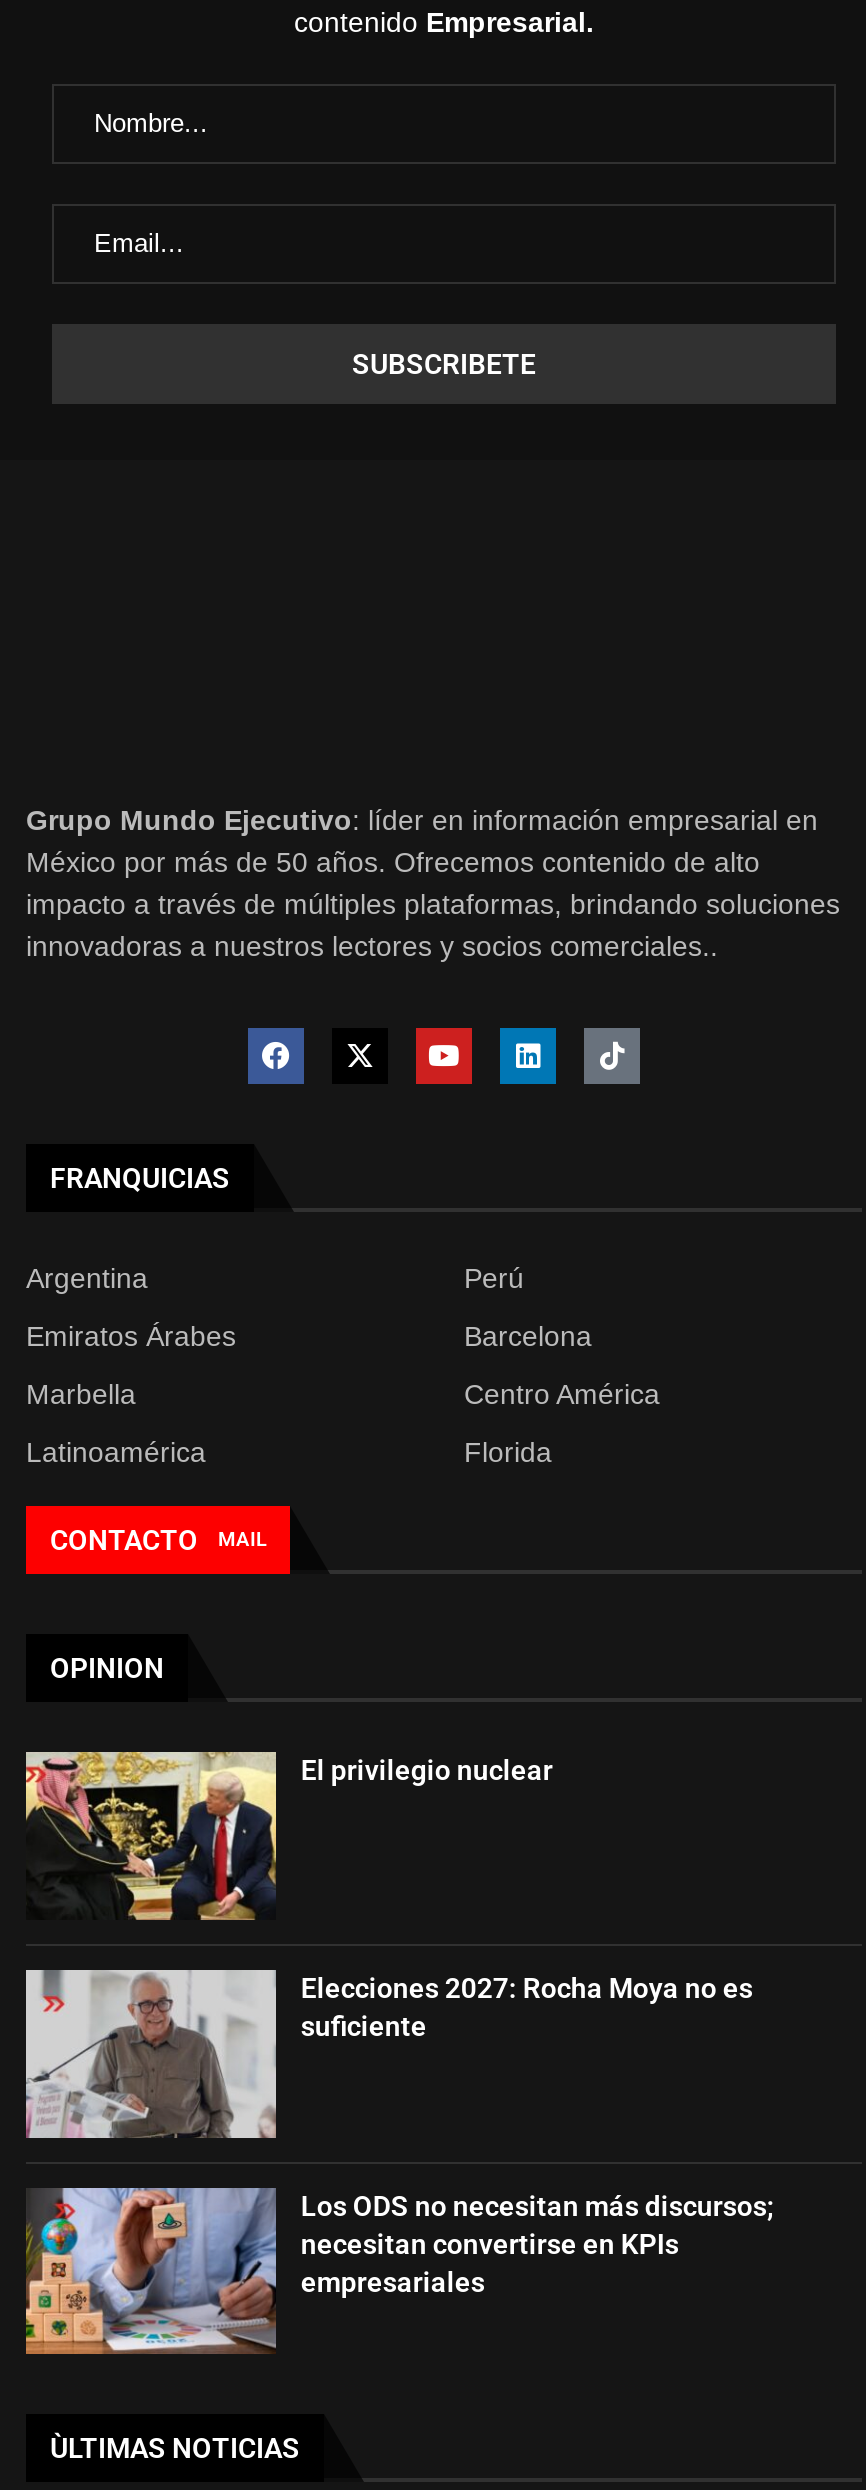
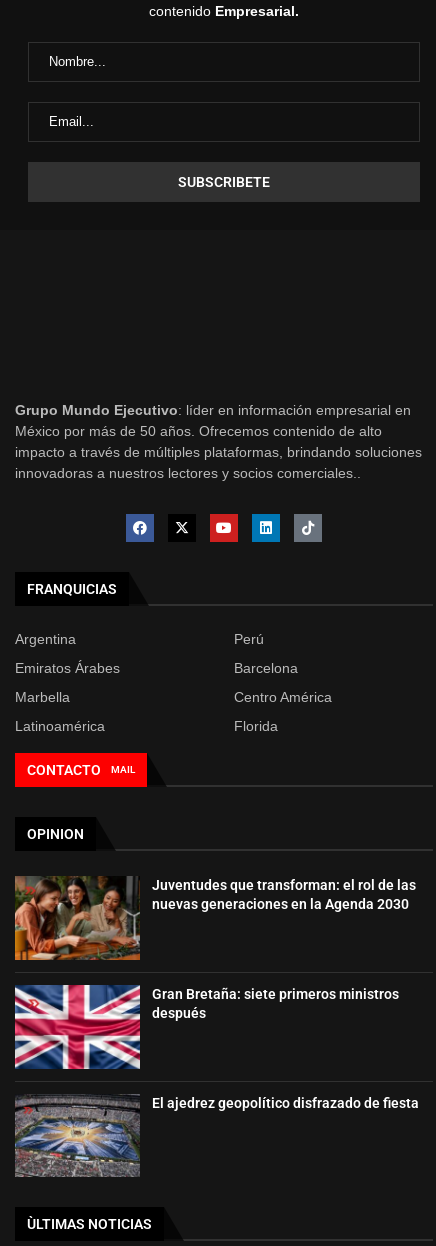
[24,1750,553,1922] [image] | El privilegio nuclear -> [14,876,416,961] [image] | Juventudes que transforman: el rol de las | nuevas generaciones en la Agenda 2030
[24,1968,753,2140] [image] | Elecciones 2027: Rocha Moya no es | suficiente -> [14,984,399,1070] [image] | Gran Bretaña: siete primeros ministros | después
[24,2186,775,2356] [image] | Los ODS no necesitan más discursos; | necesitan convertirse en KPIs | empresariales -> [14,1094,419,1177] [image] | El ajedrez geopolítico disfrazado de fiesta

